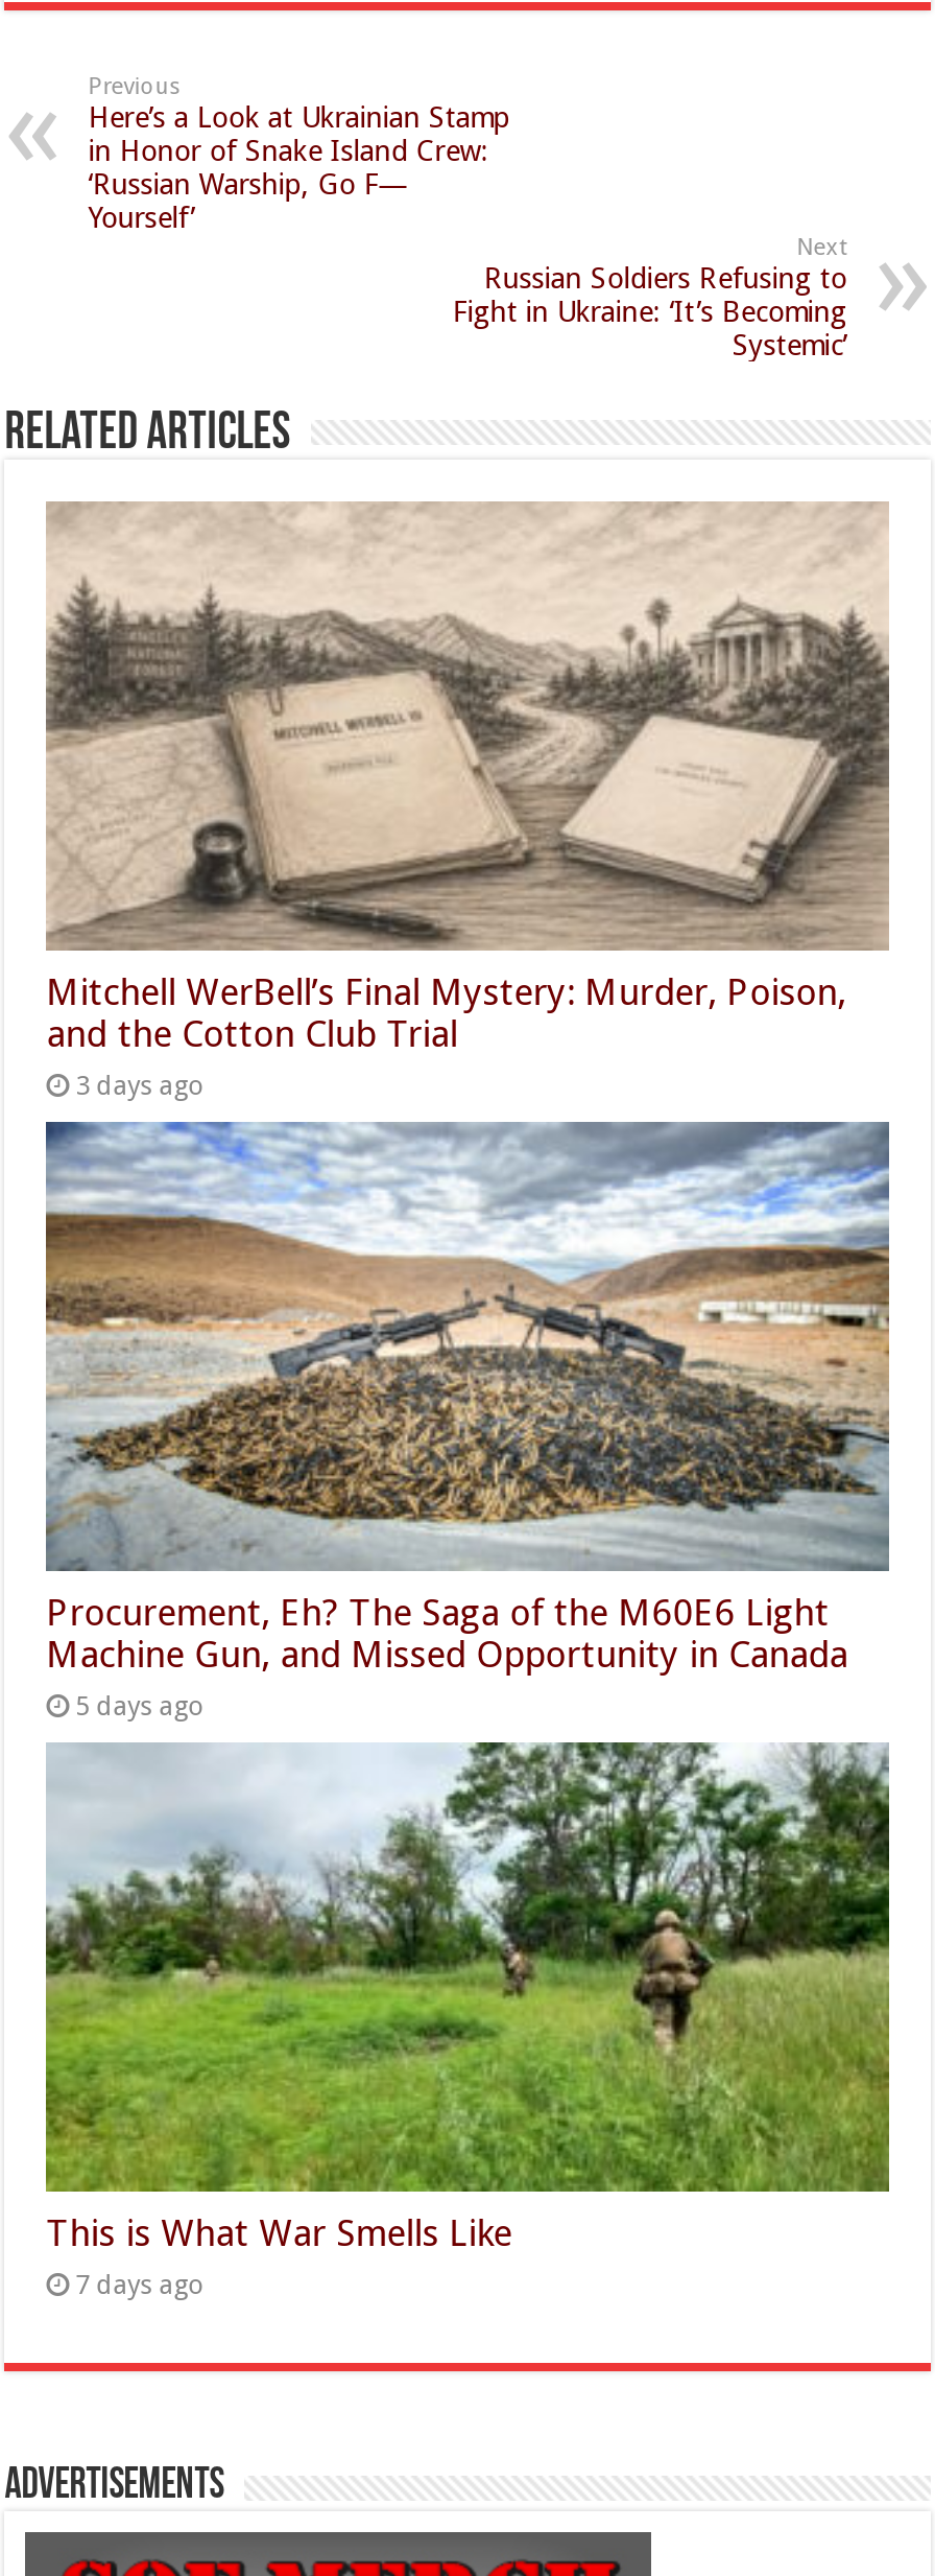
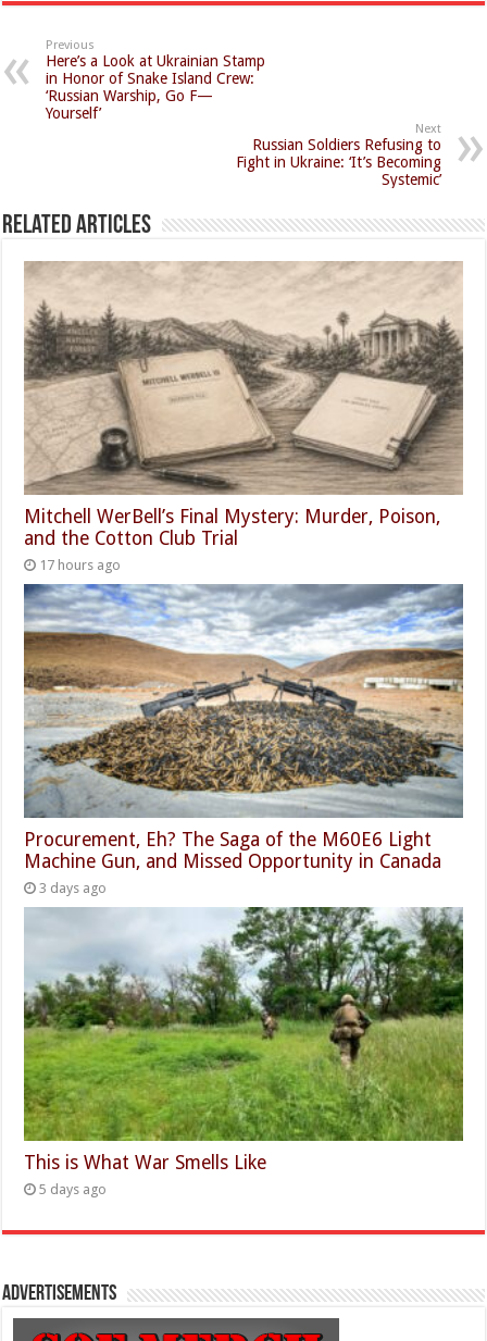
[76,1070,205,1101] 3 days ago -> [39,557,121,573] 17 hours ago
[76,1690,205,1722] 5 days ago -> [39,880,107,896] 3 days ago
[76,2268,205,2300] 7 days ago -> [39,1181,107,1197] 5 days ago

